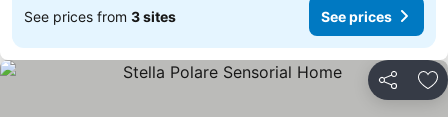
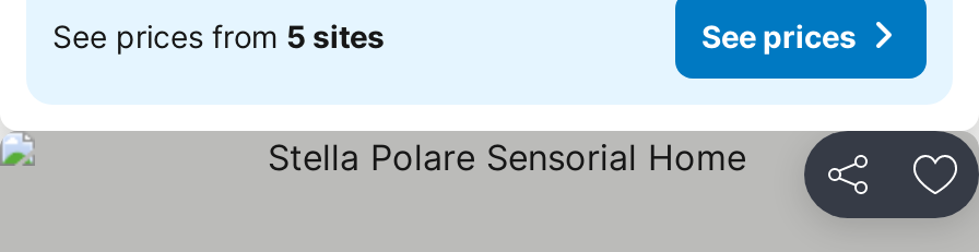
[24,7,176,24] See prices from 3 sites -> [52,16,385,53] See prices from 5 sites

